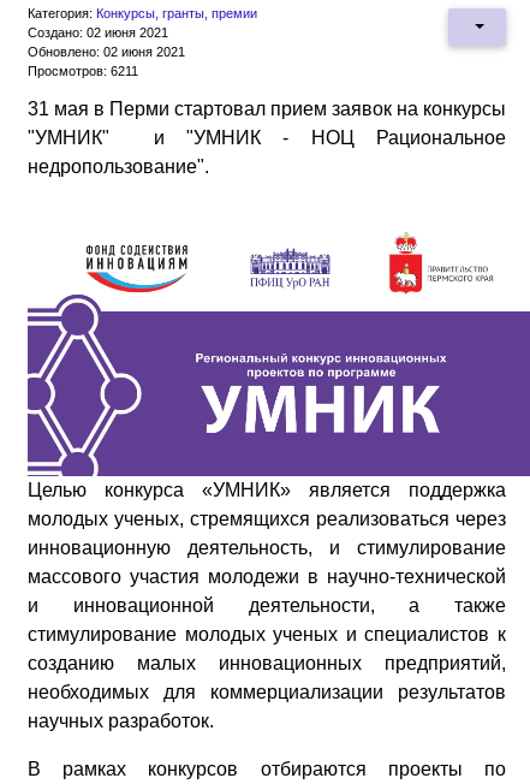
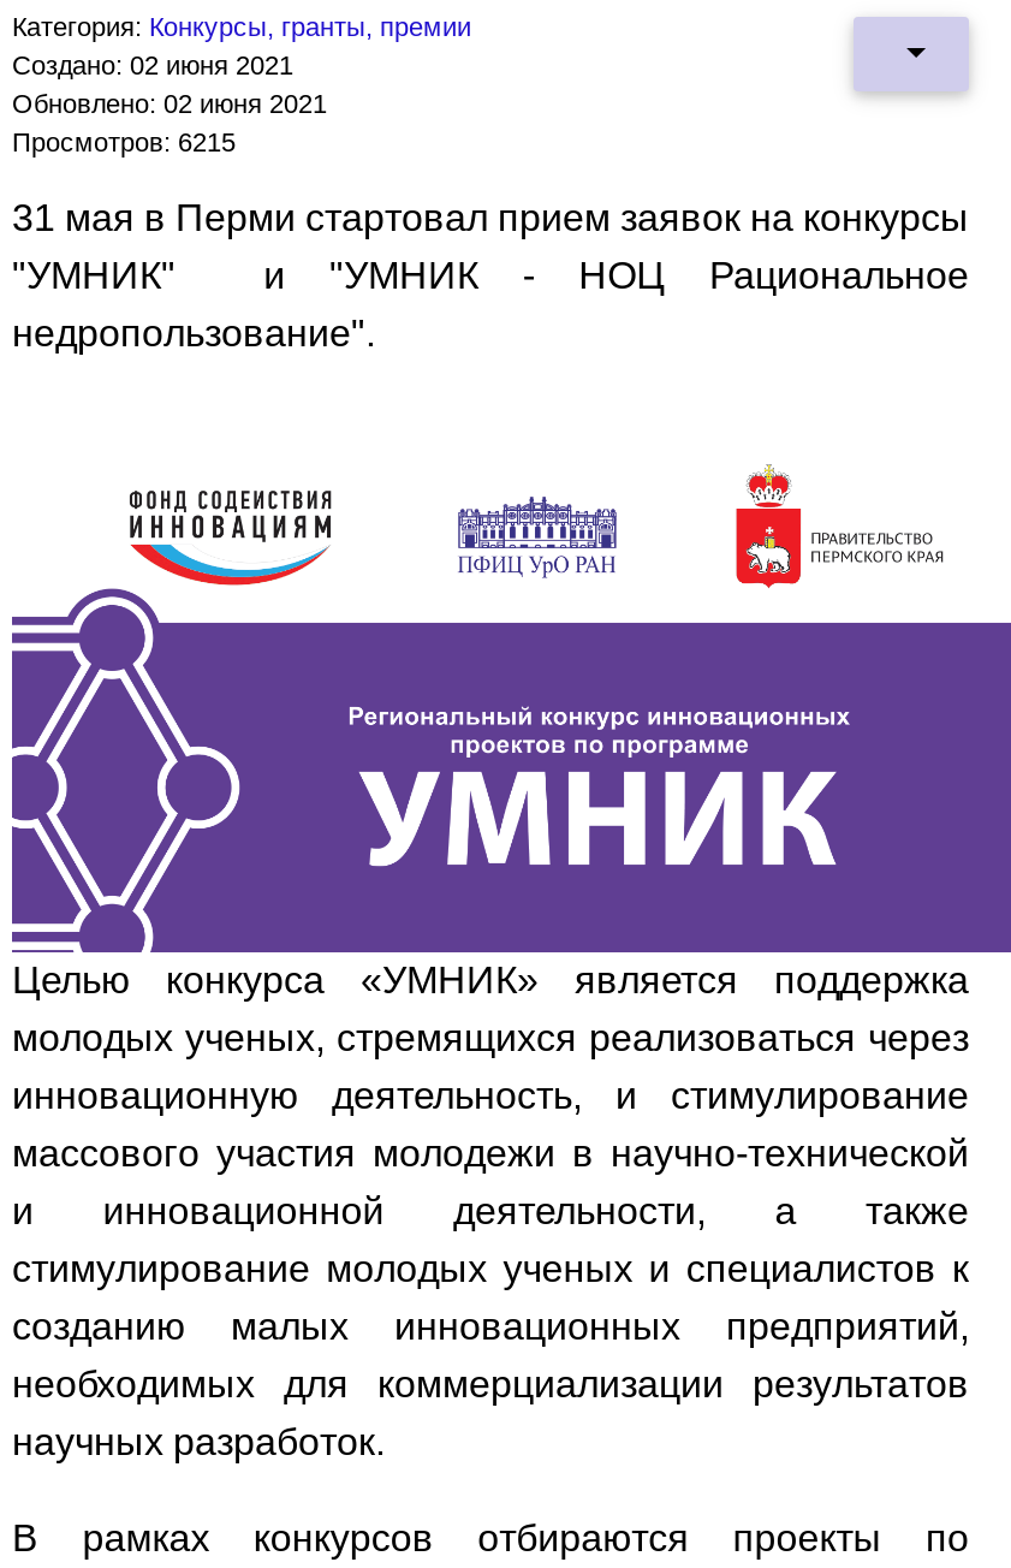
[28,63,138,78] Просмотров: 6211 -> [12,126,236,155] Просмотров: 6215

